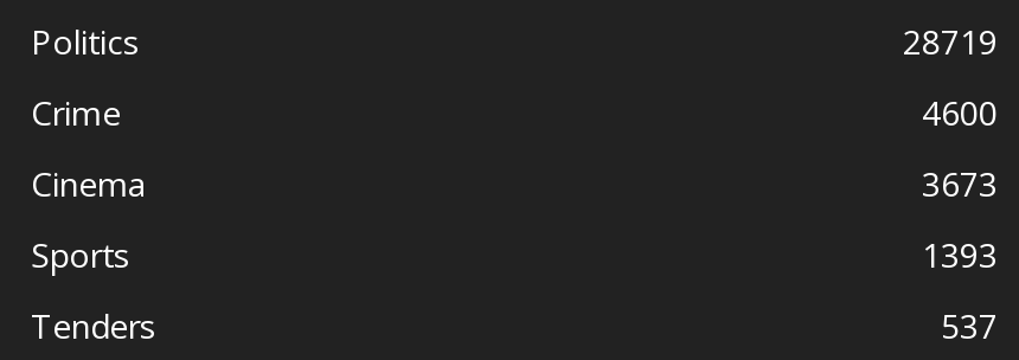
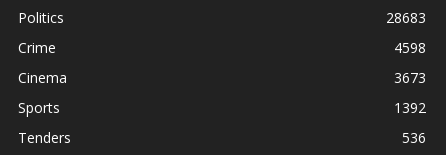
[903,20,998,65] 28719 -> [386,8,426,27] 28683
[922,91,998,136] 4600 -> [394,38,426,57] 4598
[922,233,998,278] 1393 -> [394,98,426,117] 1392
[941,304,998,349] 537 -> [402,128,426,147] 536

